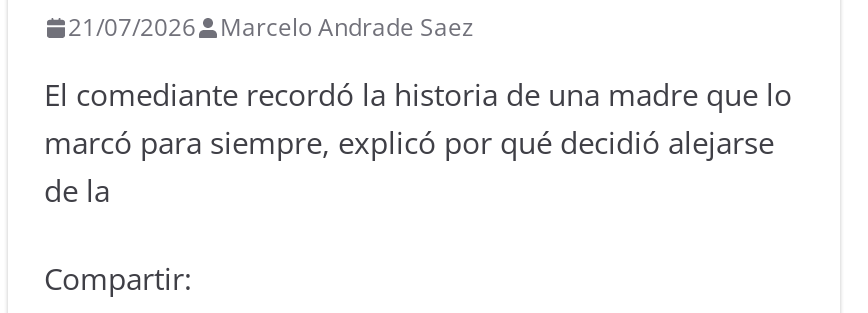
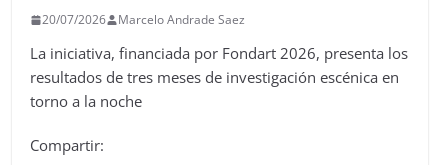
[68,11,474,45] 21/07/2026 Marcelo Andrade Saez -> [42,11,245,28] 20/07/2026 Marcelo Andrade Saez
[44,75,792,211] El comediante recordó la historia de una madre que lo | marcó para siempre, explicó por qué decidió alejarse | de la -> [30,43,408,111] La iniciativa, financiada por Fondart 2026, presenta los | resultados de tres meses de investigación escénica en | torno a la noche

